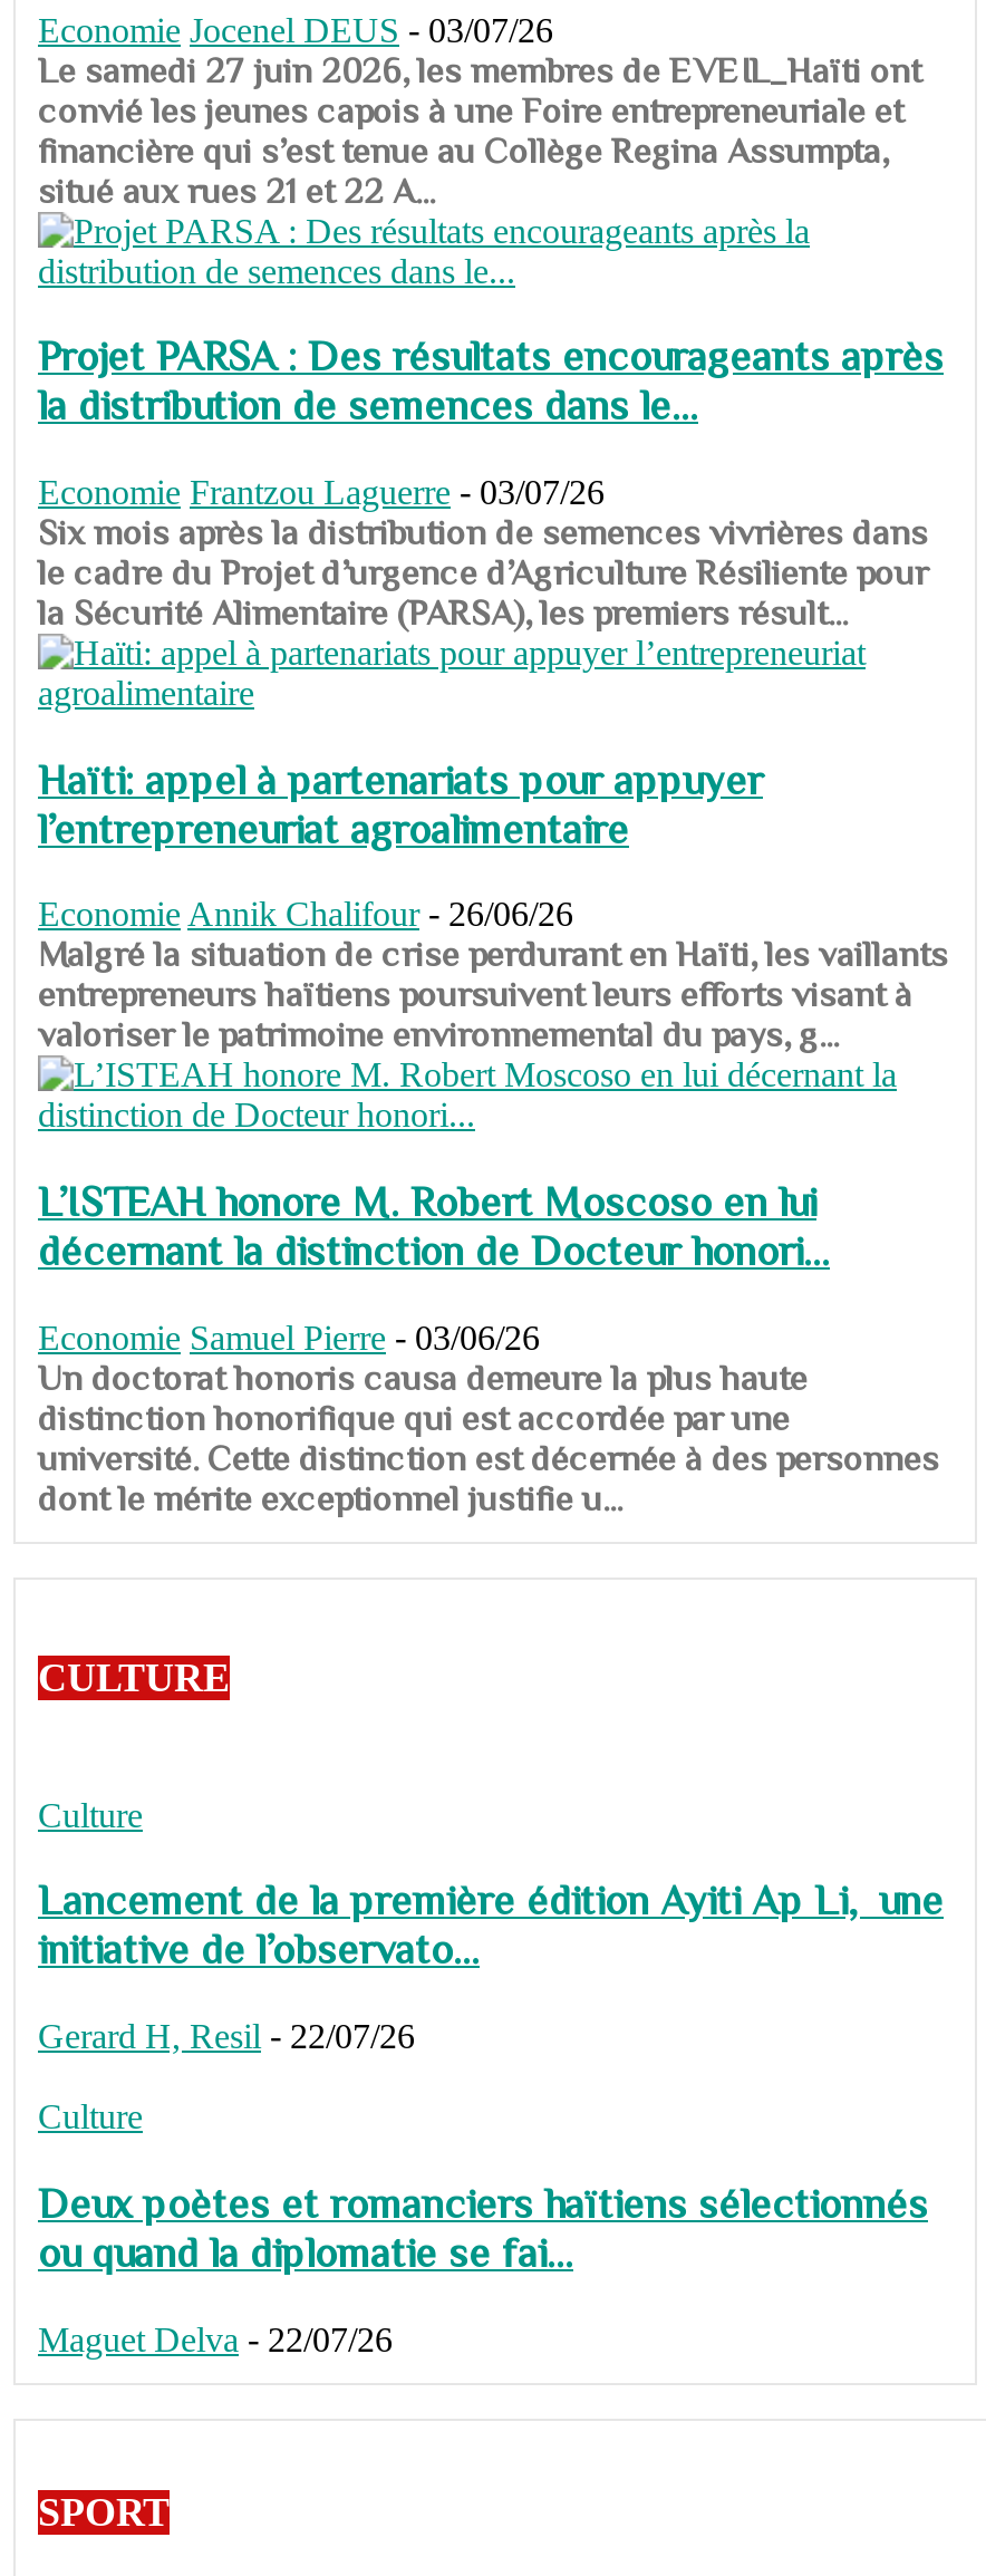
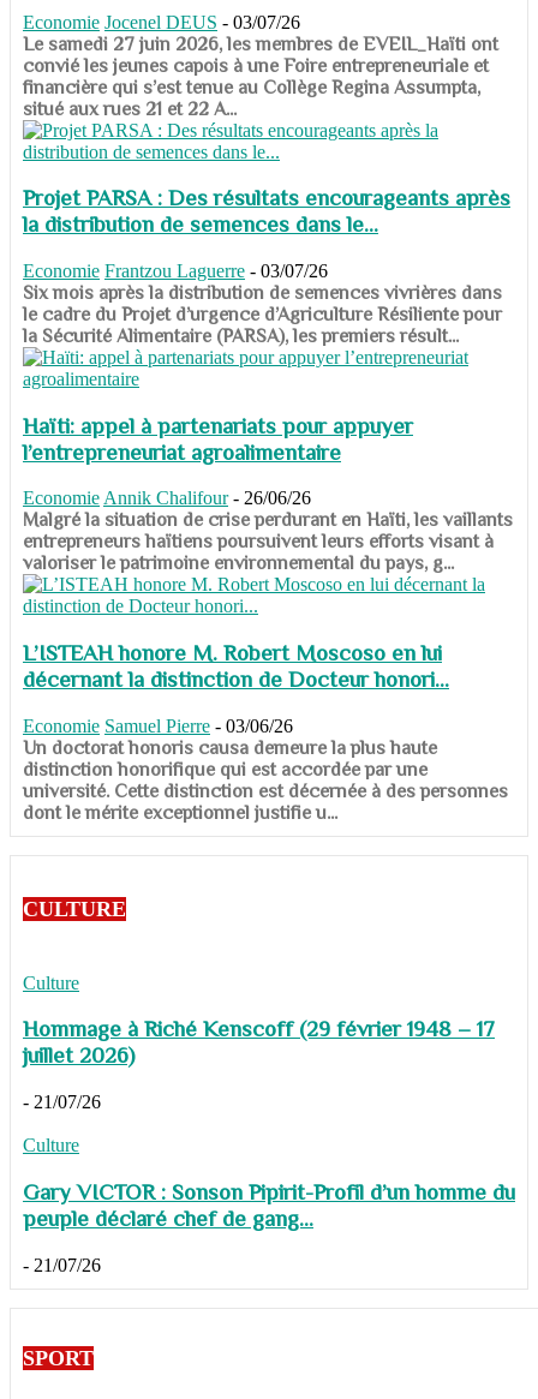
[38,1877,944,1973] Lancement de la première édition Ayiti Ap Li, une | initiative de l’observato... -> [23,1016,495,1068] Hommage à Riché Kenscoff (29 février 1948 – 17 | juillet 2026)
[38,2017,415,2055] Gerard H, Resil - 22/07/26 -> [23,1092,101,1112] - 21/07/26
[38,2180,928,2275] Deux poètes et romanciers haïtiens sélectionnés | ou quand la diplomatie se fai... -> [23,1179,515,1231] Gary VICTOR : Sonson Pipirit-Profil d’un homme du | peuple déclaré chef de gang...
[38,2320,393,2358] Maguet Delva - 22/07/26 -> [23,1254,101,1275] - 21/07/26

